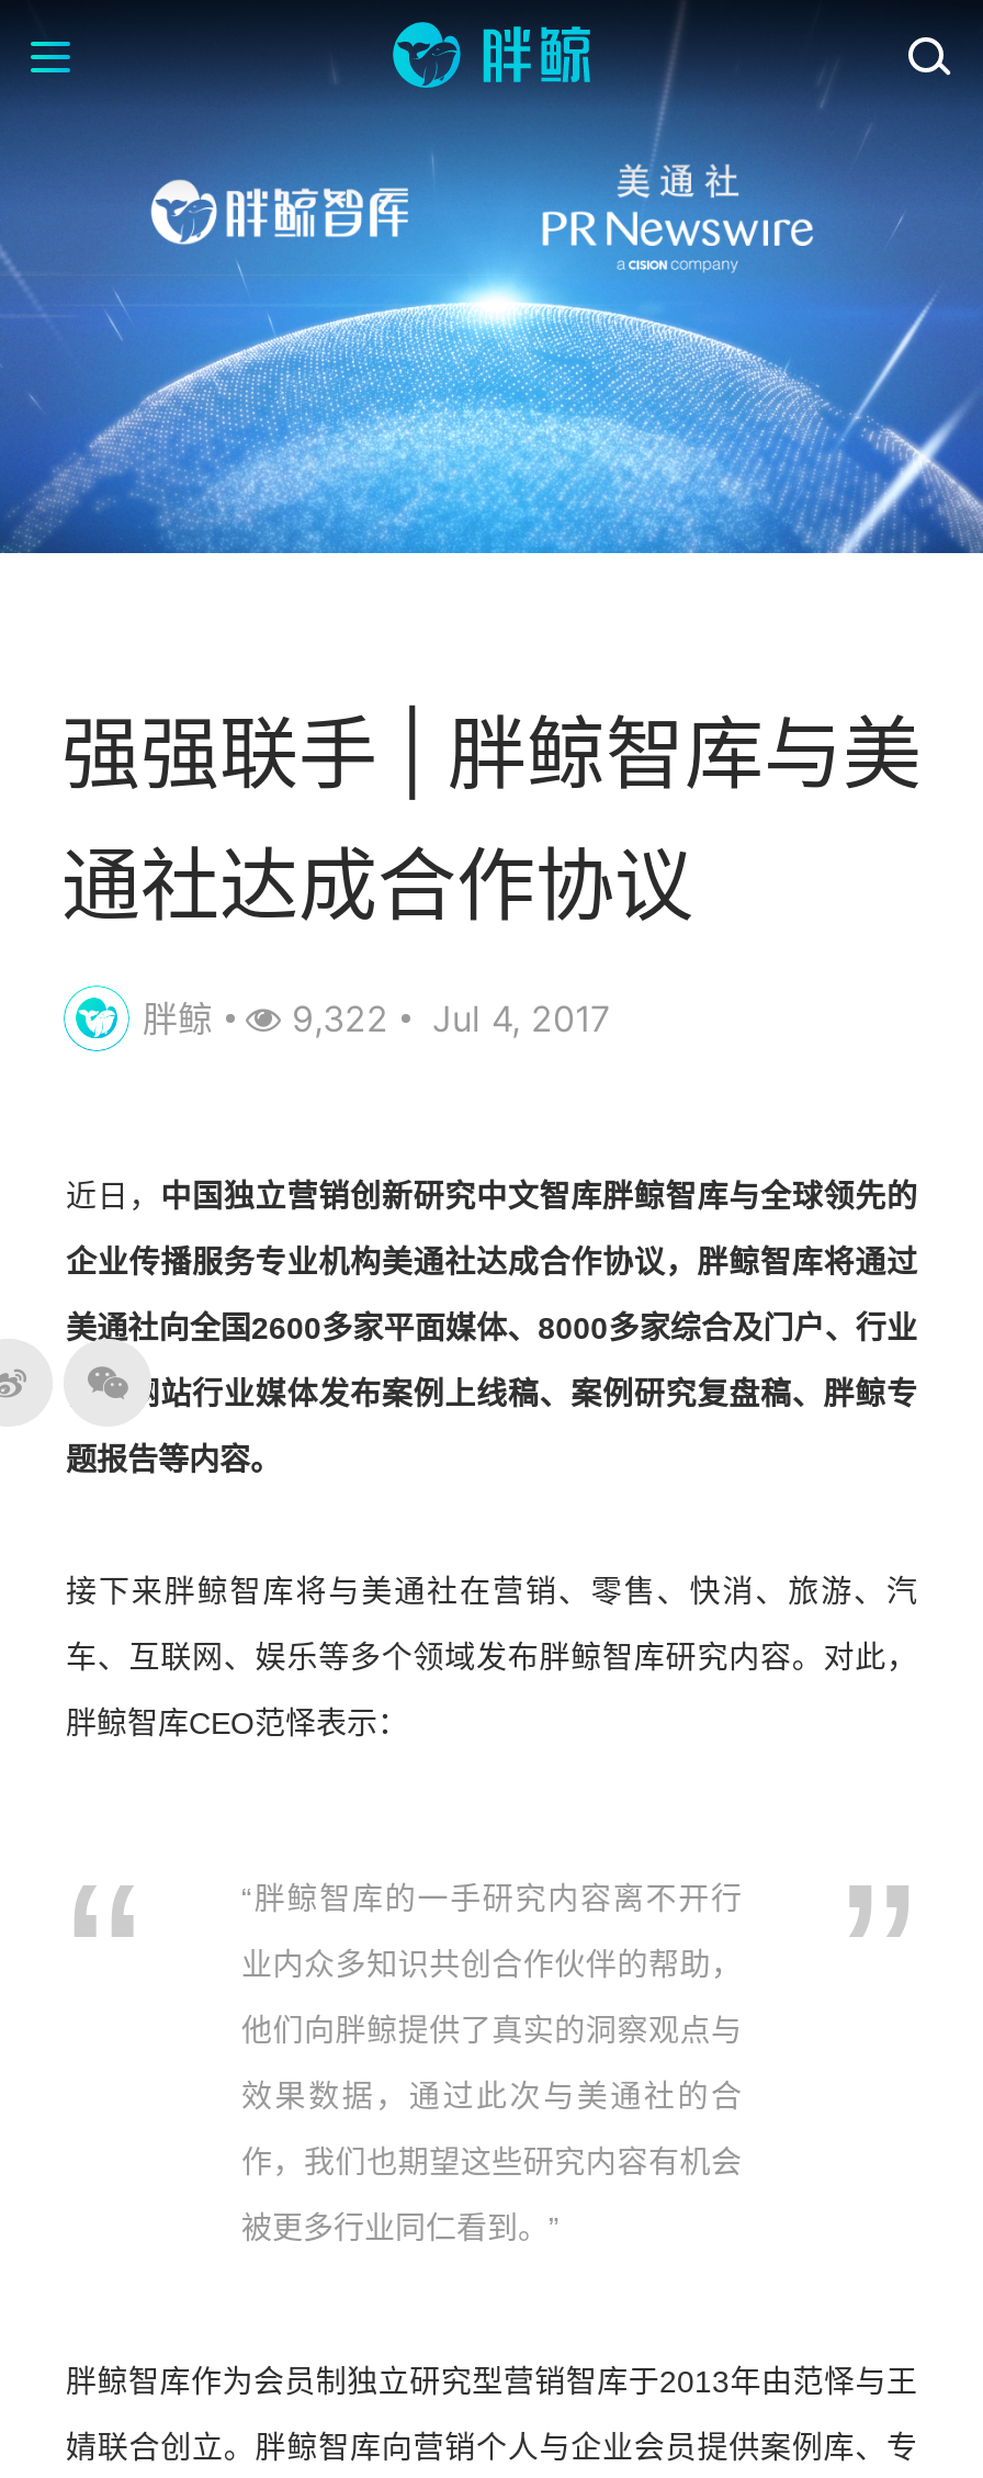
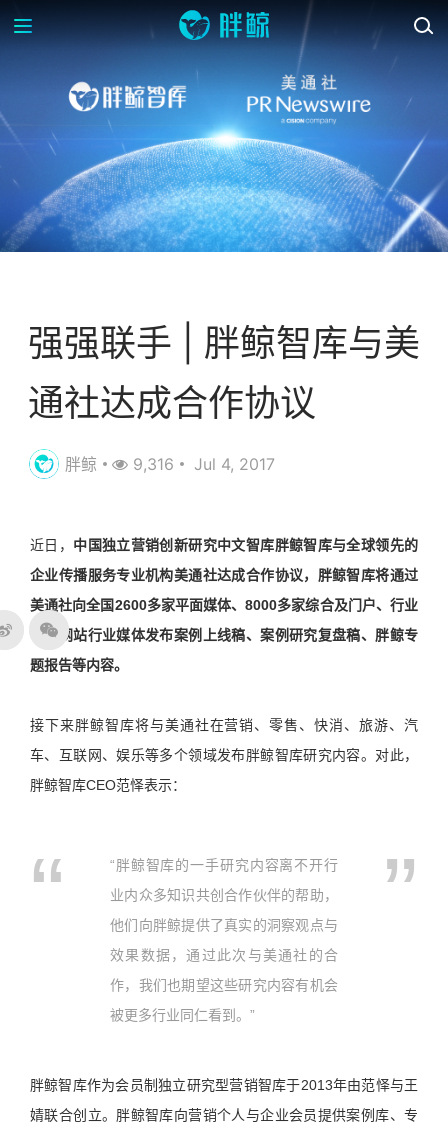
[143,996,610,1040] 胖鲸 9,322 Jul 4, 2017 -> [65,454,275,474] 胖鲸 9,316 Jul 4, 2017

